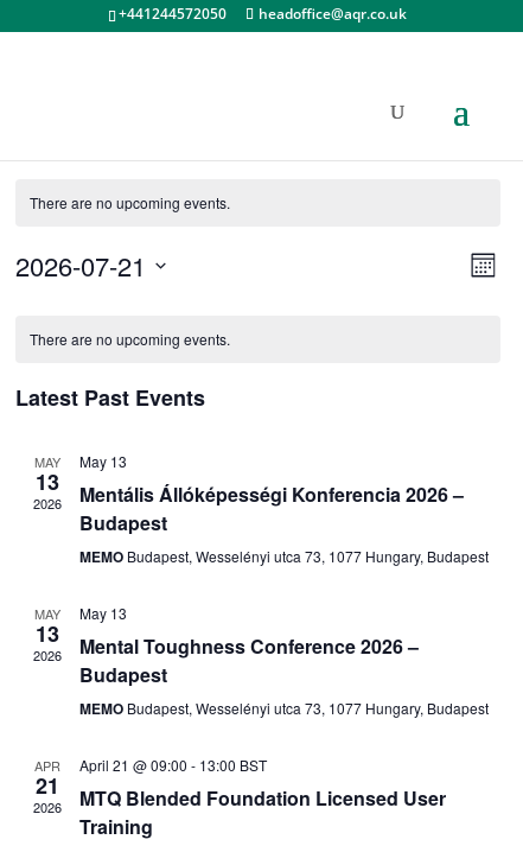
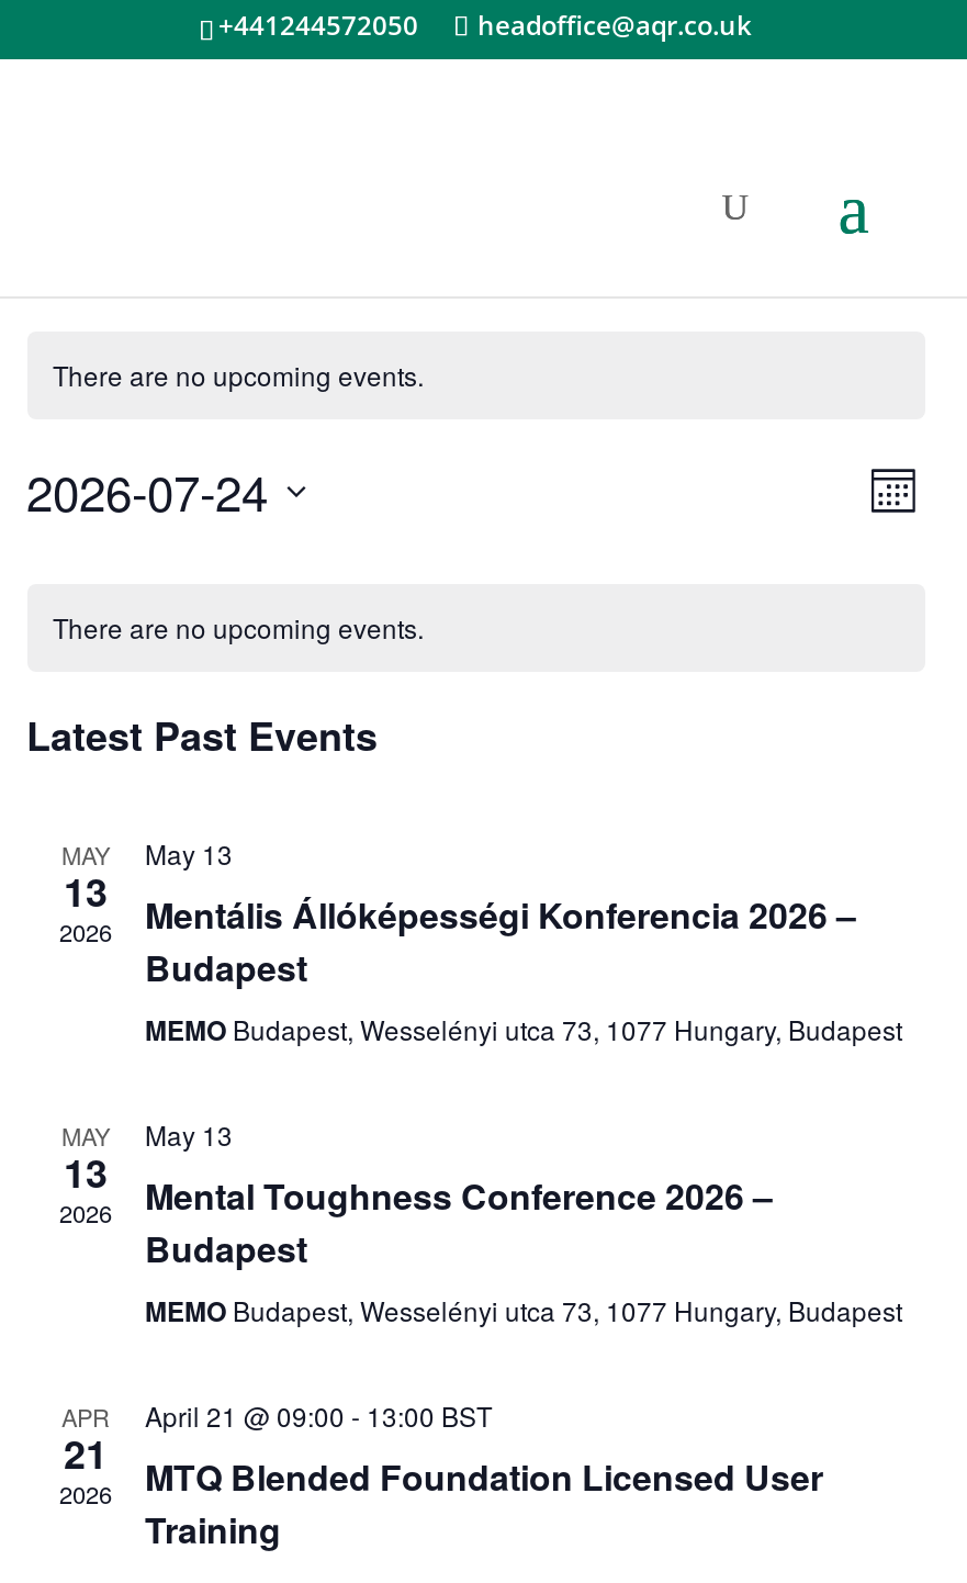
[15,247,145,284] 2026-07-21 -> [26,457,268,525] 2026-07-24

